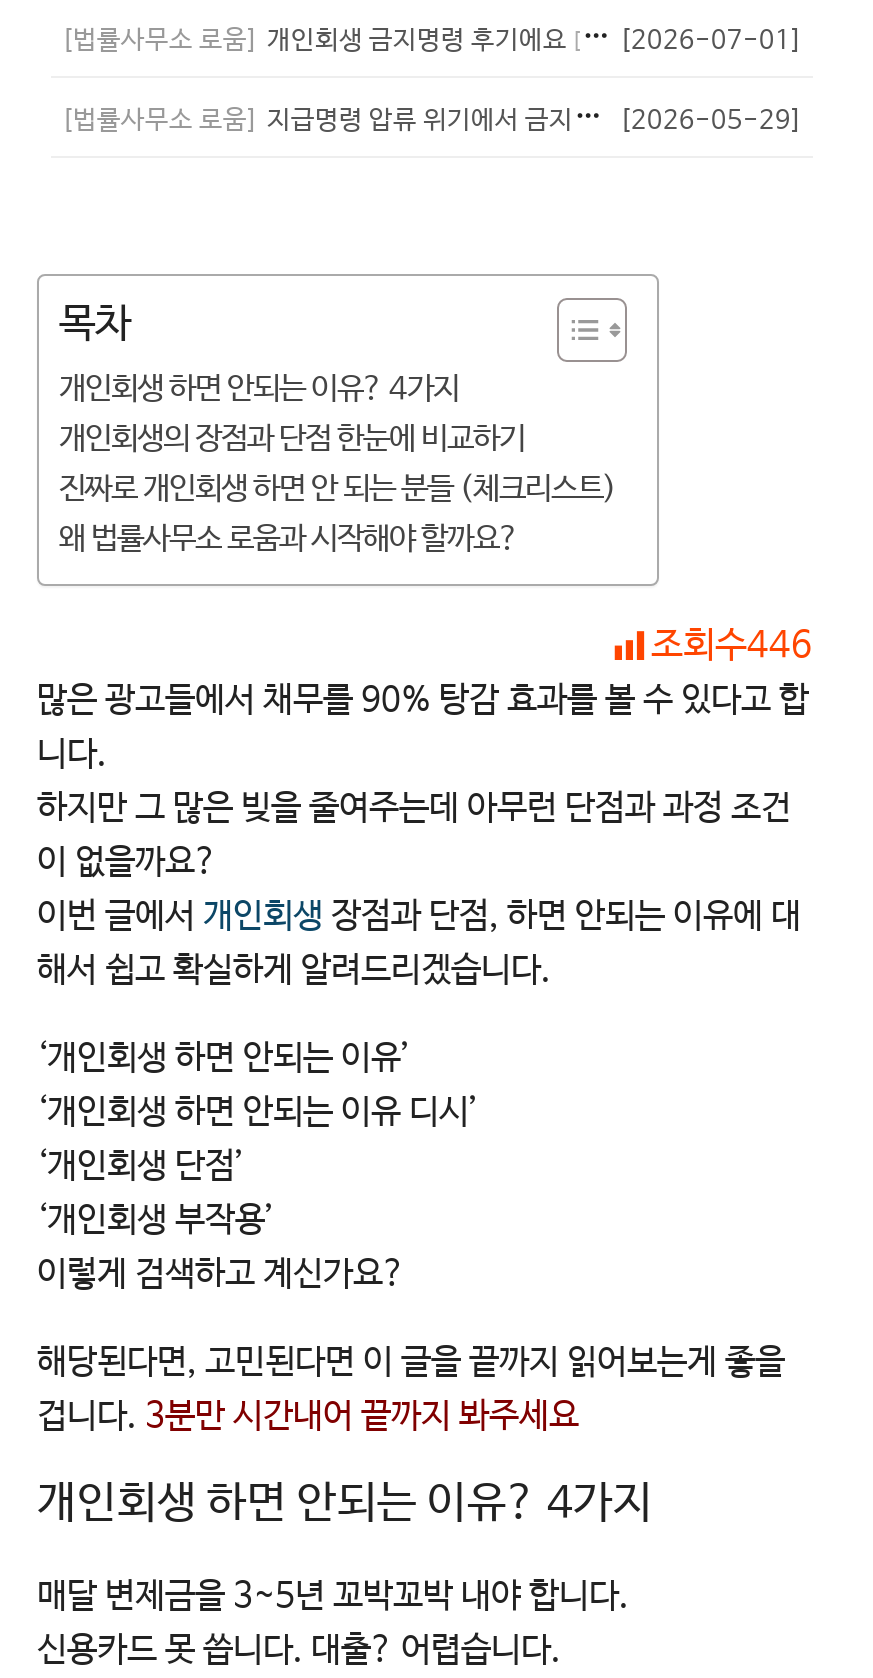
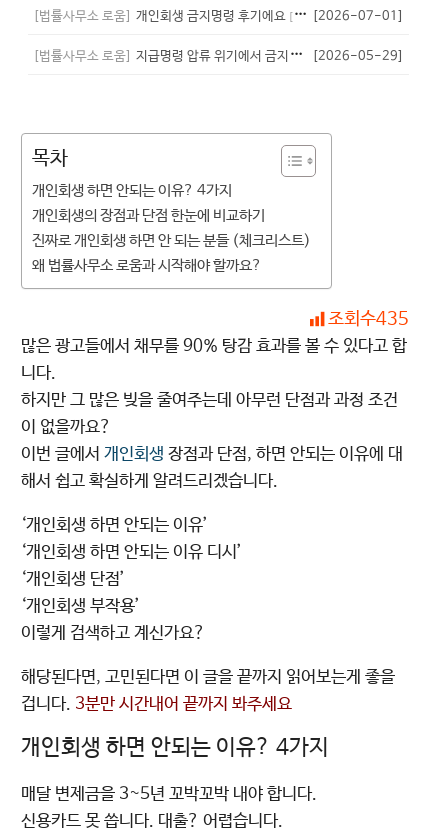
[651,625,813,665] 조회수446 -> [328,309,409,329] 조회수435

